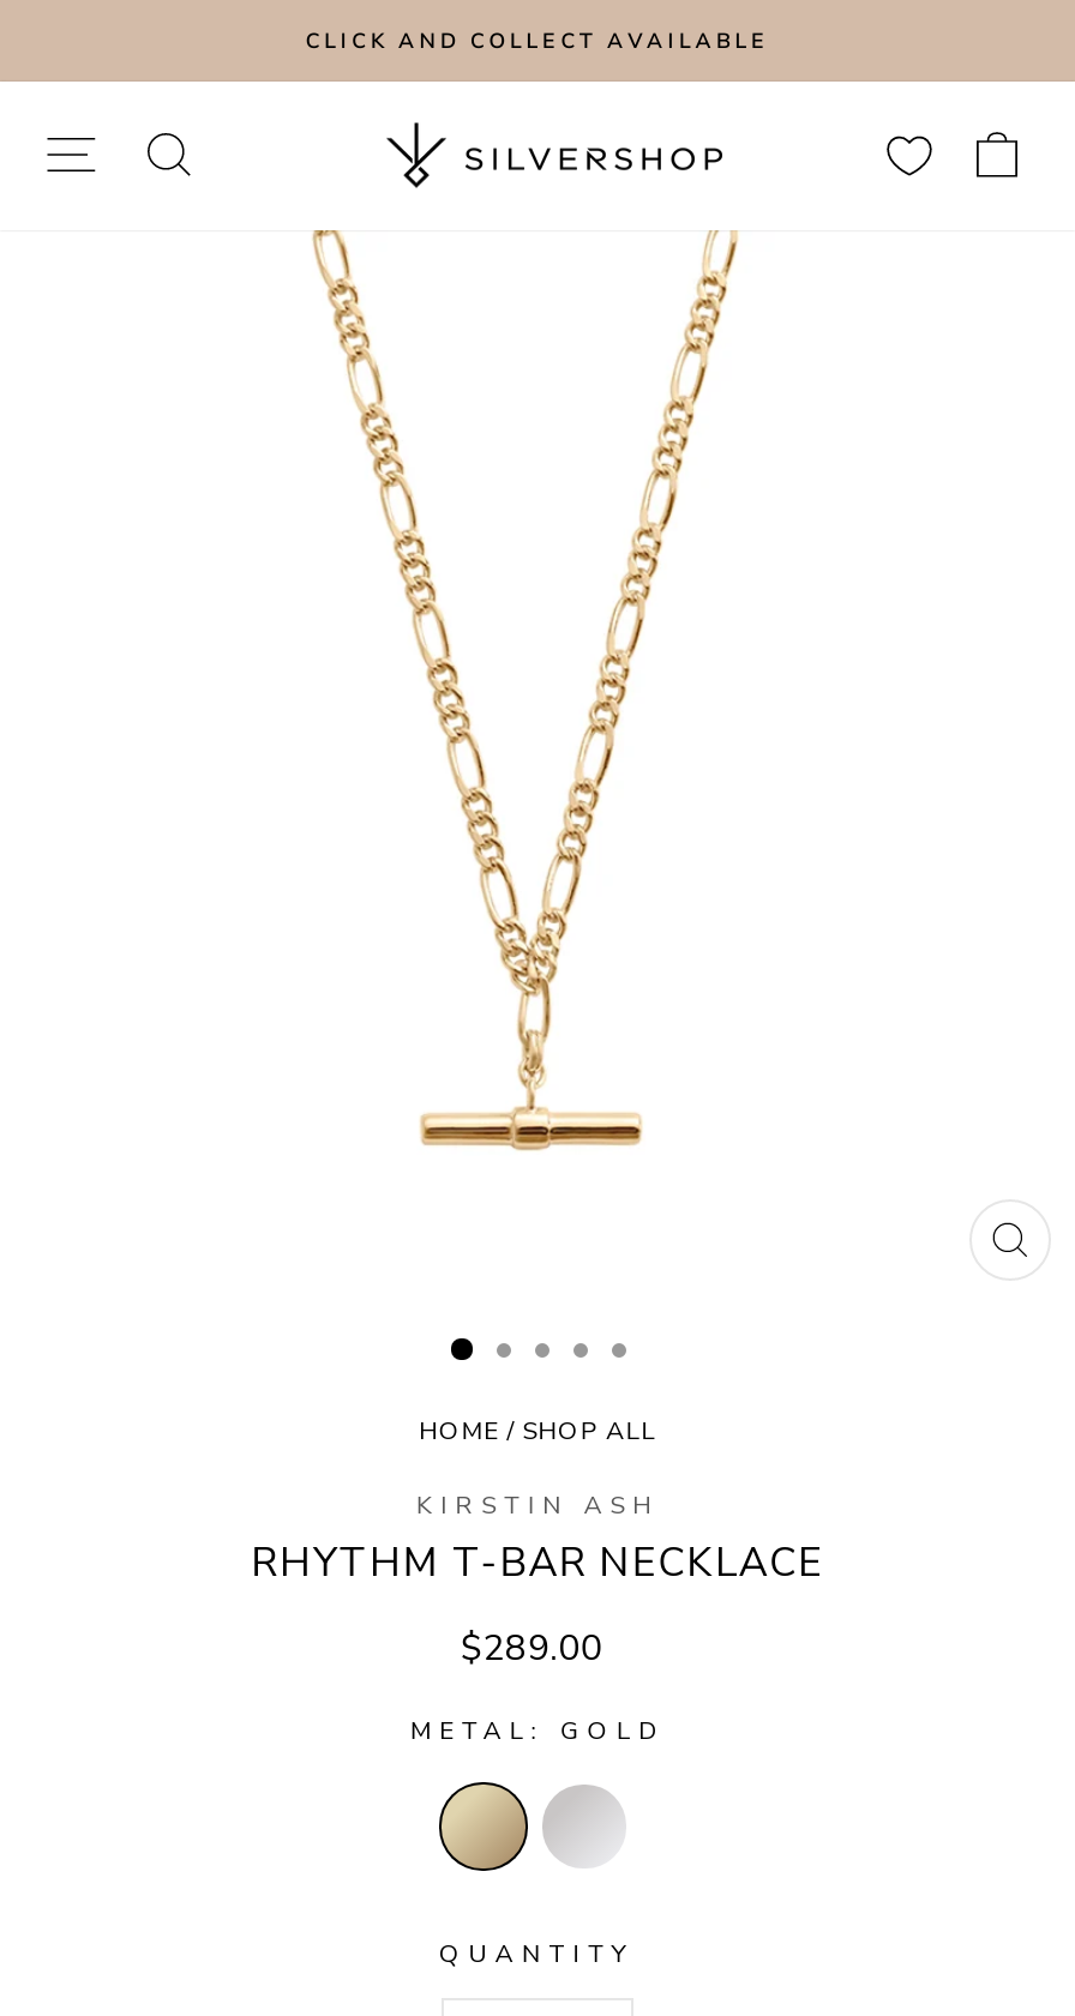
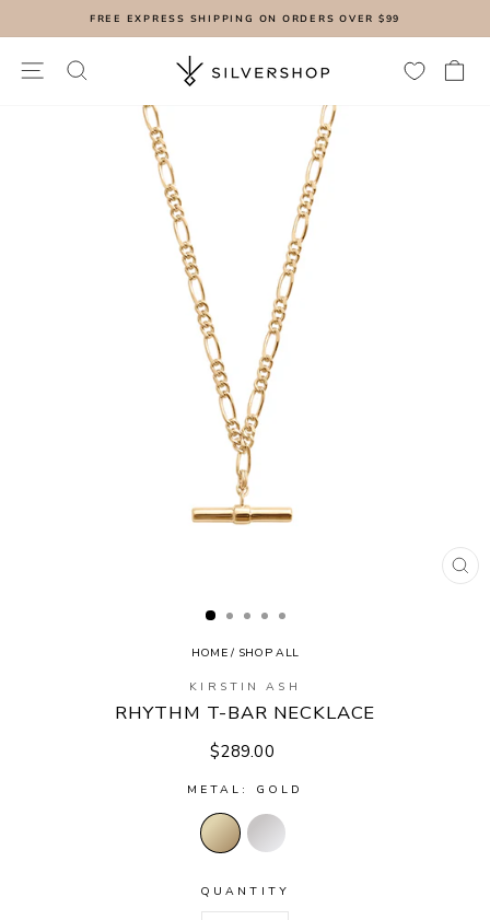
[305,26,770,55] CLICK AND COLLECT AVAILABLE -> [90,12,400,25] FREE EXPRESS SHIPPING ON ORDERS OVER $99

